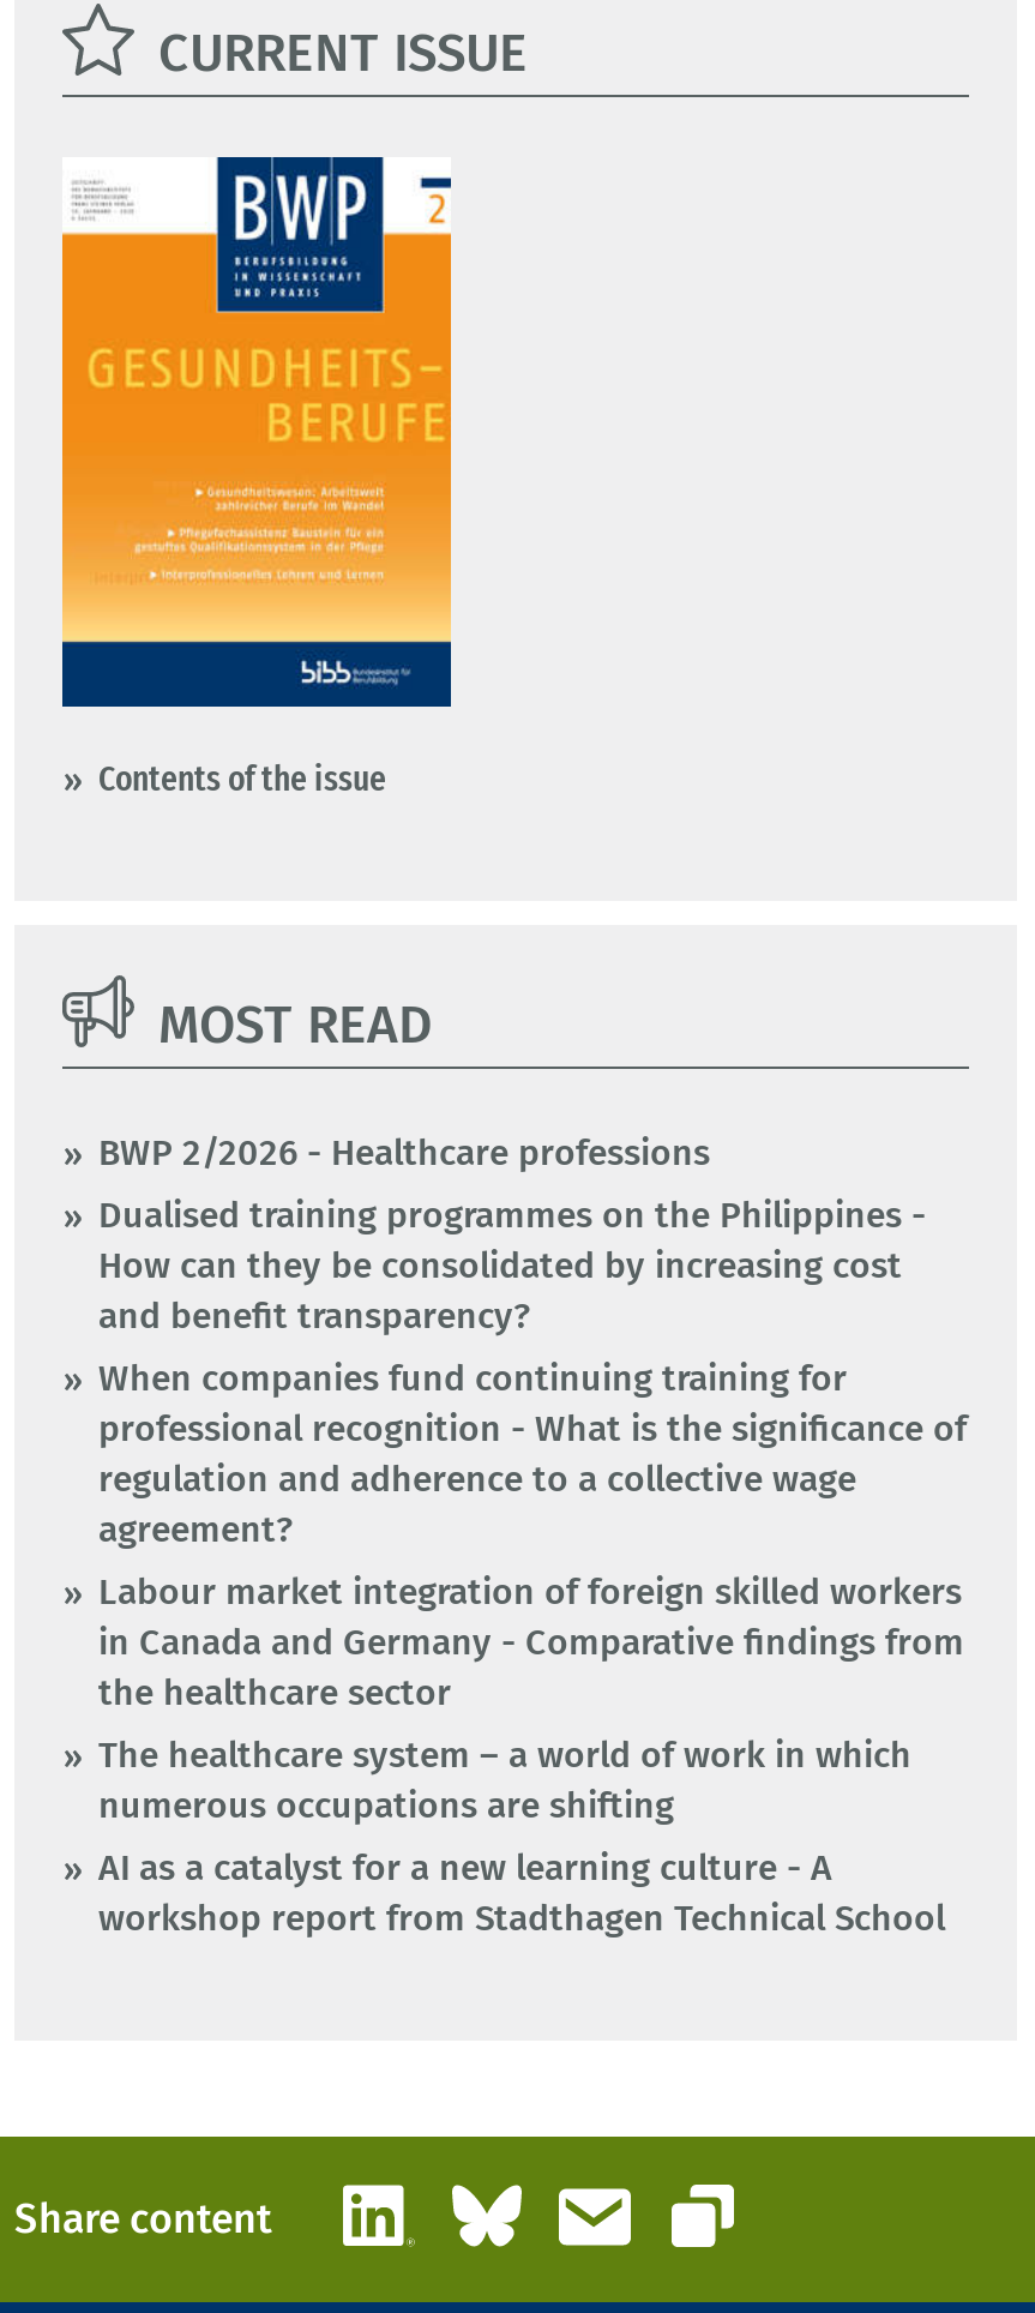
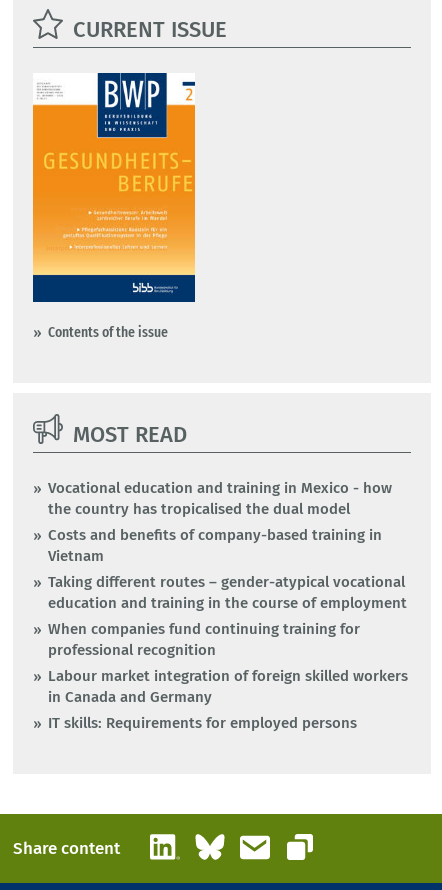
[98,1132,926,1338] BWP 2/2026 - Healthcare professions | Dualised training programmes on the Philippines - | How can they be consolidated by increasing cost | and benefit transparency? -> [48,479,407,612] Vocational education and training in Mexico - how | the country has tropicalised the dual model | Costs and benefits of company-based training in | Vietnam | Taking different routes – gender-atypical vocational | education and training in the course of employment
moved [98,1358,847,1401] -> [48,620,360,638]: When companies fund continuing training for
[98,1408,967,1552] professional recognition - What is the significance of | regulation and adherence to a collective wage | agreement? -> [48,641,216,659] professional recognition
[98,1621,964,1941] in Canada and Germany - Comparative findings from | the healthcare sector | The healthcare system – a world of work in which | numerous occupations are shifting | AI as a catalyst for a new learning culture - A | workshop report from Stadthagen Technical School -> [48,688,357,732] in Canada and Germany | IT skills: Requirements for employed persons

